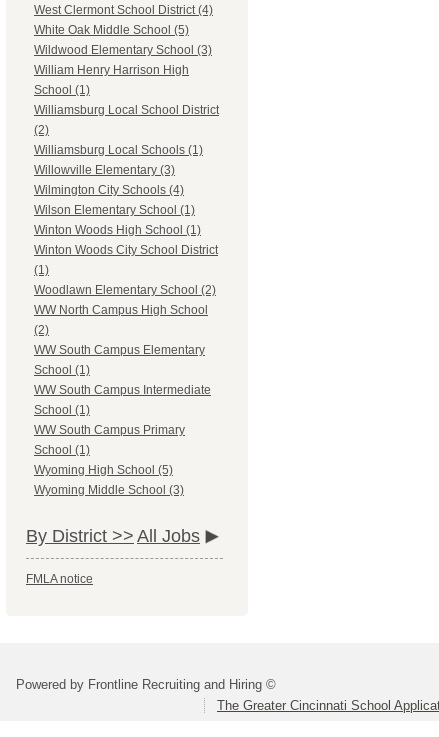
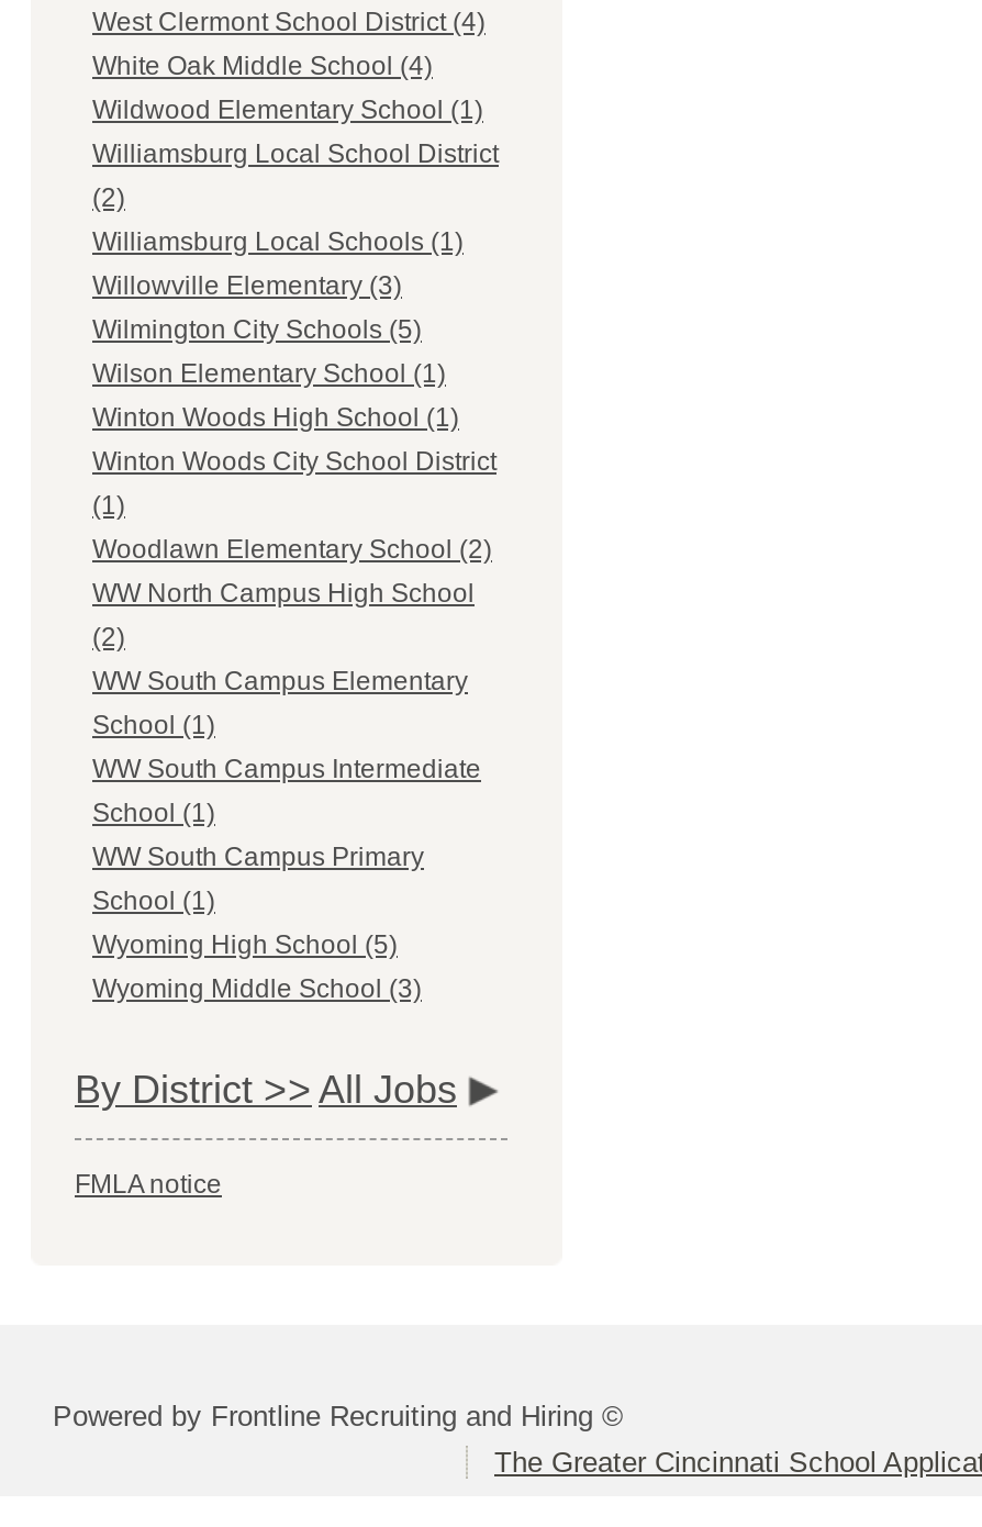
[34,23,212,97] White Oak Middle School (5) | Wildwood Elementary School (3) | William Henry Harrison High | School (1) -> [92,51,483,126] White Oak Middle School (4) | Wildwood Elementary School (1)
[34,183,184,197] Wilmington City Schools (4) -> [92,315,422,346] Wilmington City Schools (5)

